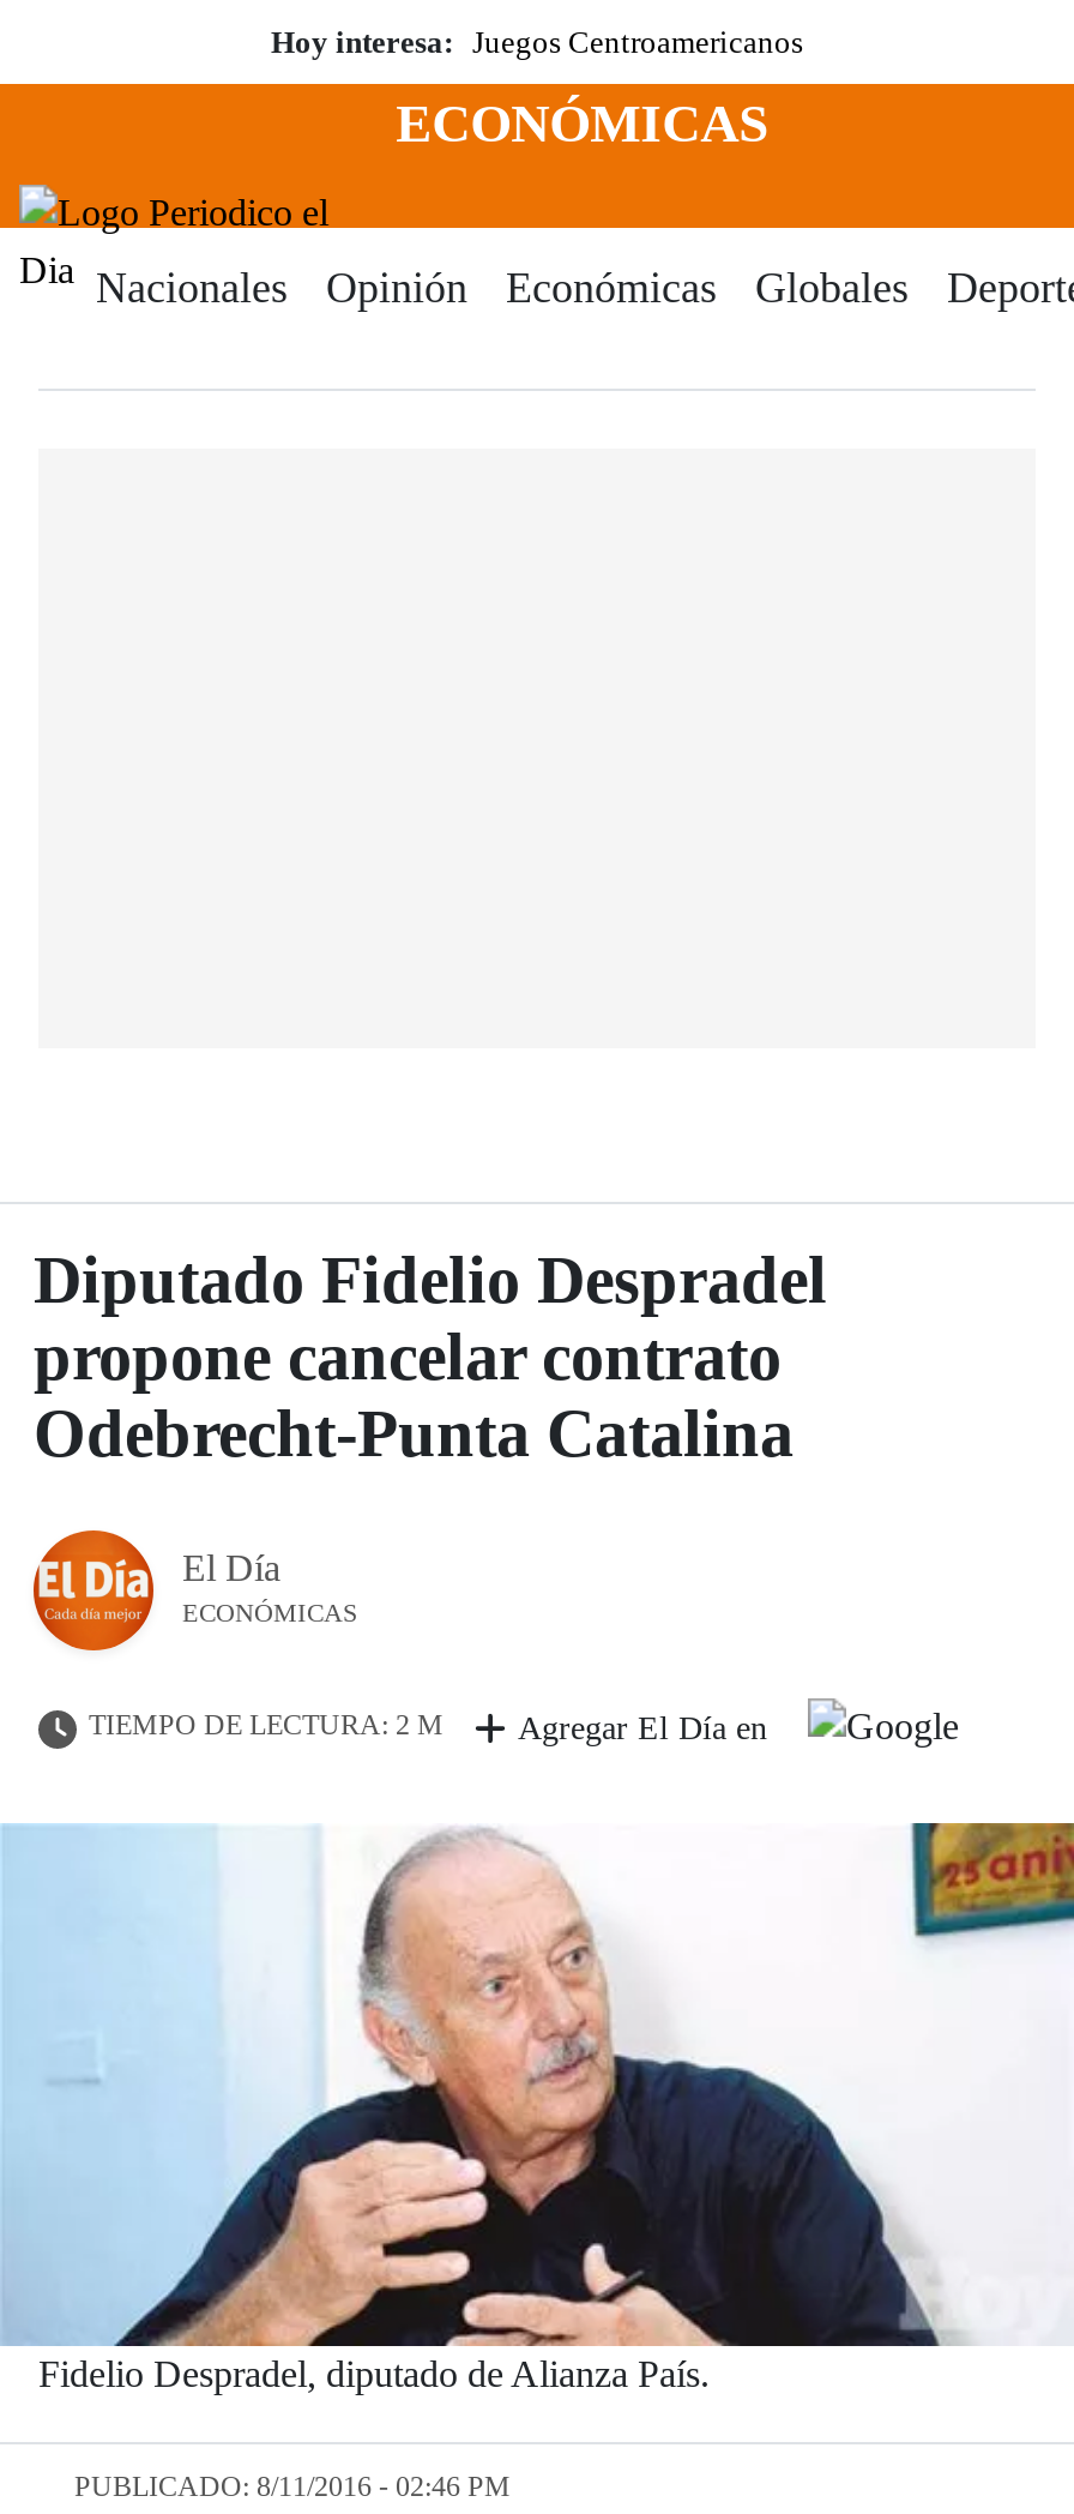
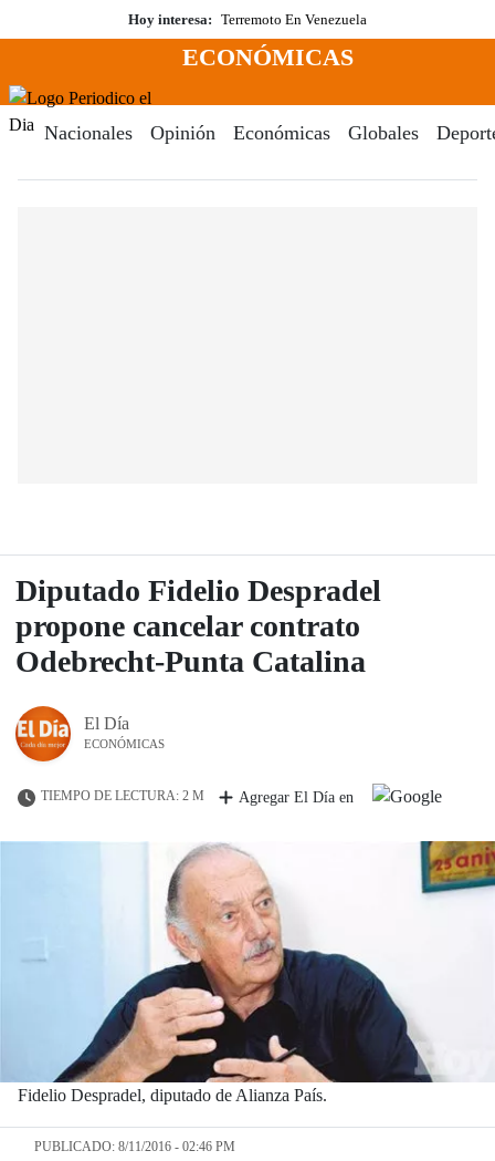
[271,24,803,60] Hoy interesa: Juegos Centroamericanos -> [128,11,367,28] Hoy interesa: Terremoto En Venezuela

